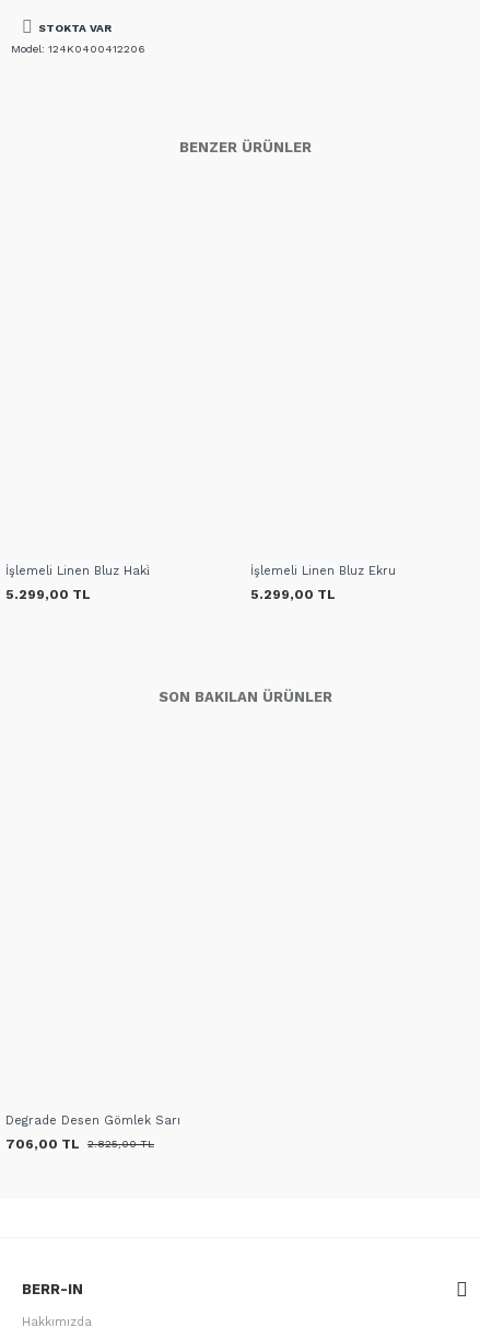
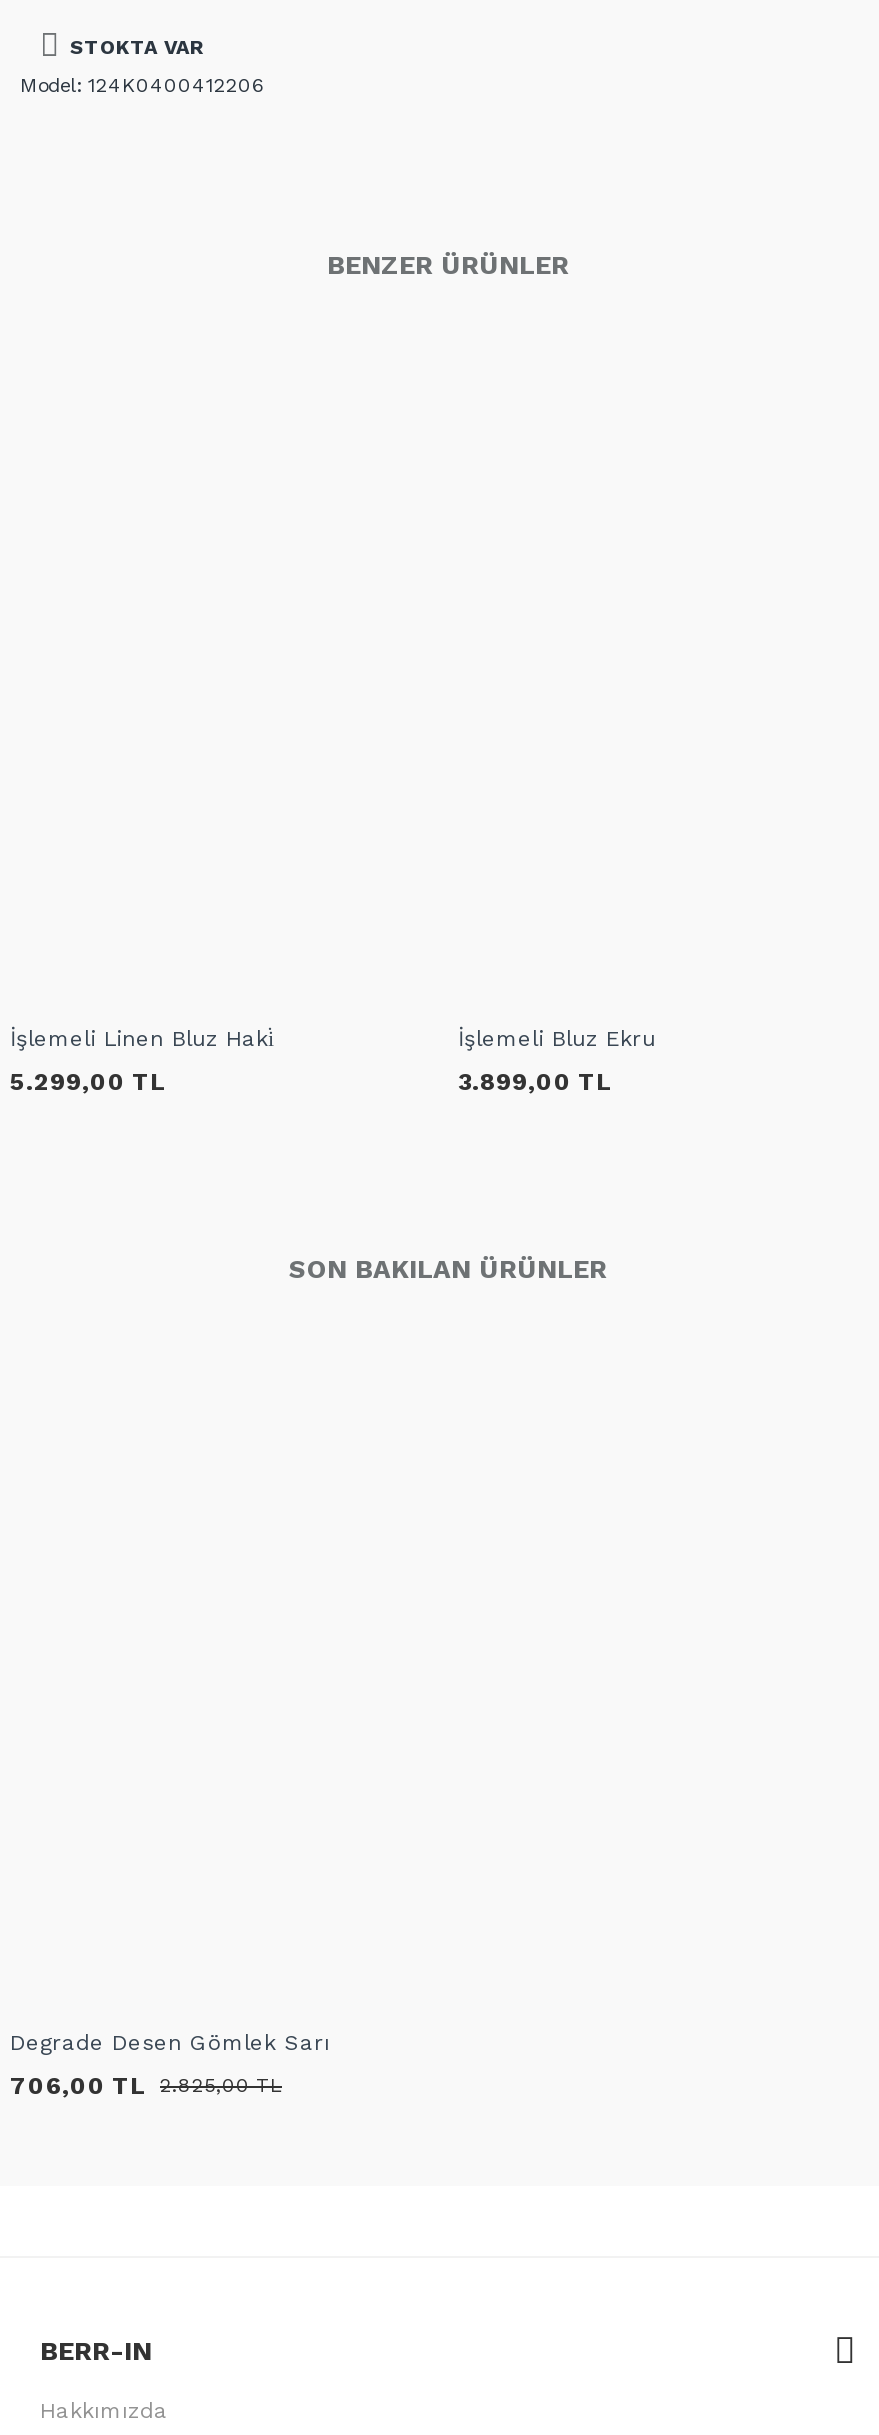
[250,564,396,578] İşlemeli Linen Bluz Ekru -> [458,1026,656,1052] İşlemeli Bluz Ekru
[250,587,336,602] 5.299,00 TL -> [458,1068,612,1096] 3.899,00 TL

